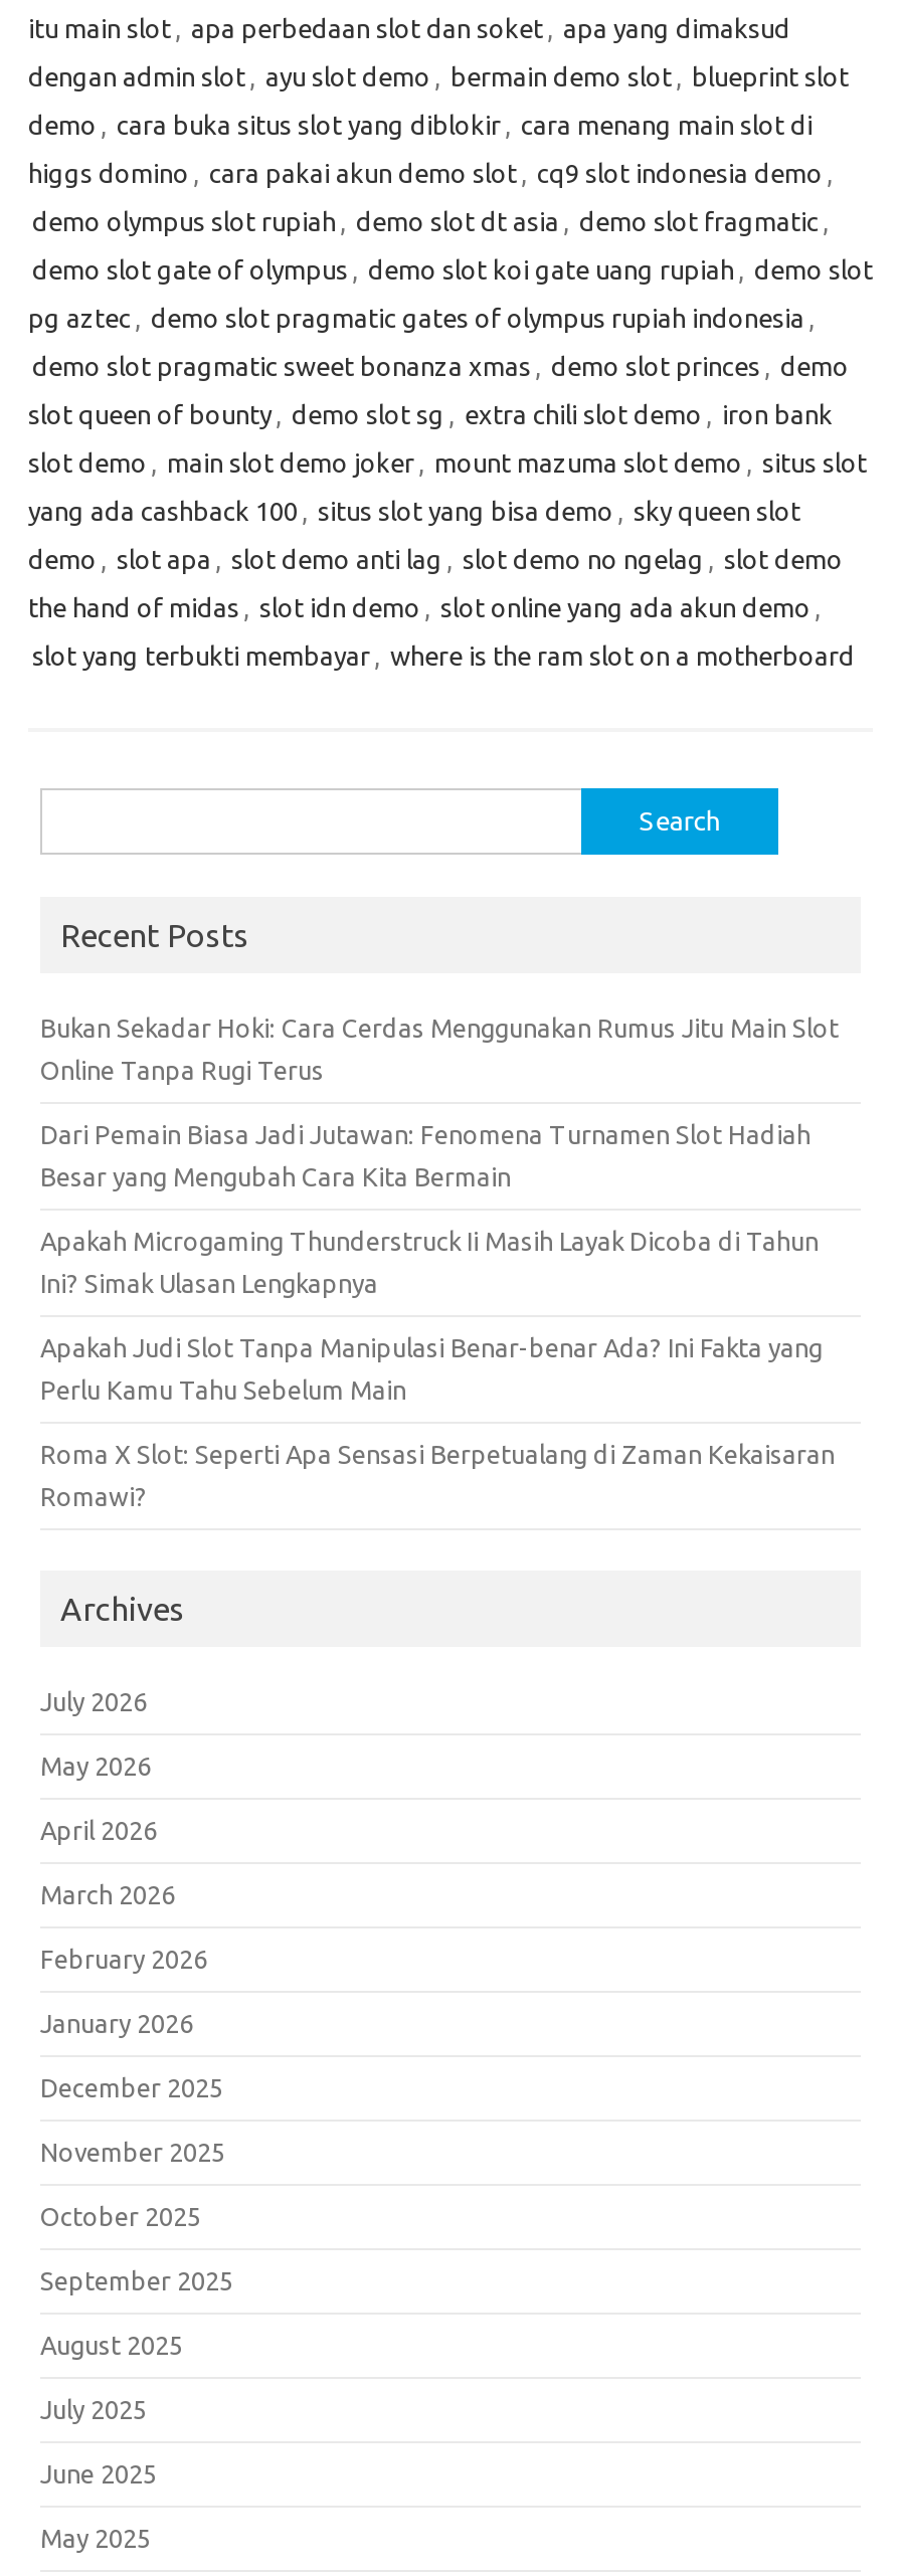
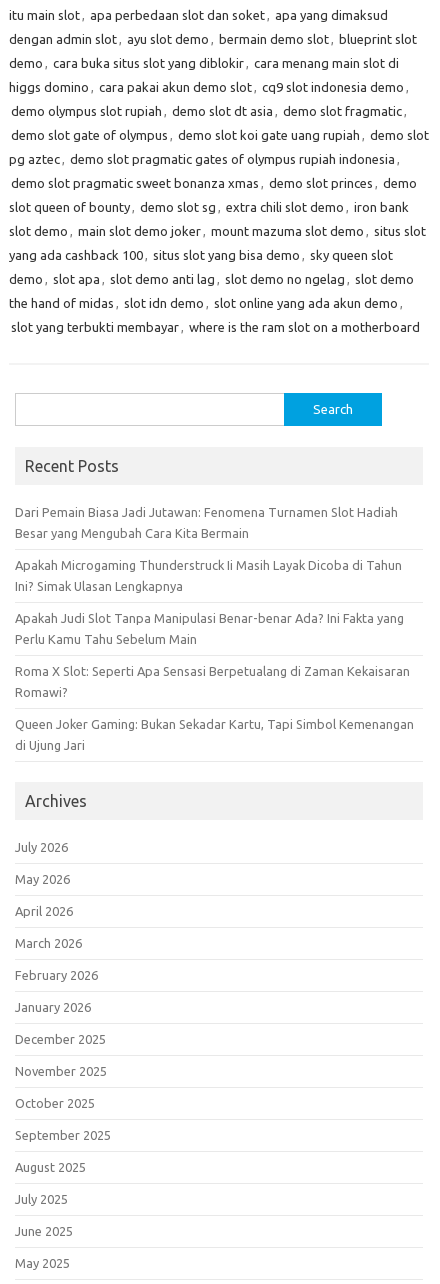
[40,1014,839,1084] Bukan Sekadar Hoki: Cara Cerdas Menggunakan Rumus Jitu Main Slot | Online Tanpa Rugi Terus -> none
moved [40,1120,835,1510] -> [15,505,410,699]: Dari Pemain Biasa Jadi Jutawan: Fenomena Turnamen Slot Hadiah | Besar yang Mengubah Cara Kita Bermain | Apakah Microgaming Thunderstruck Ii Masih Layak Dicoba di Tahun | Ini? Simak Ulasan Lengkapnya | Apakah Judi Slot Tanpa Manipulasi Benar-benar Ada? Ini Fakta yang | Perlu Kamu Tahu Sebelum Main | Roma X Slot: Seperti Apa Sensasi Berpetualang di Zaman Kekaisaran | Romawi?
none -> [15,717,414,752] Queen Joker Gaming: Bukan Sekadar Kartu, Tapi Simbol Kemenangan | di Ujung Jari

